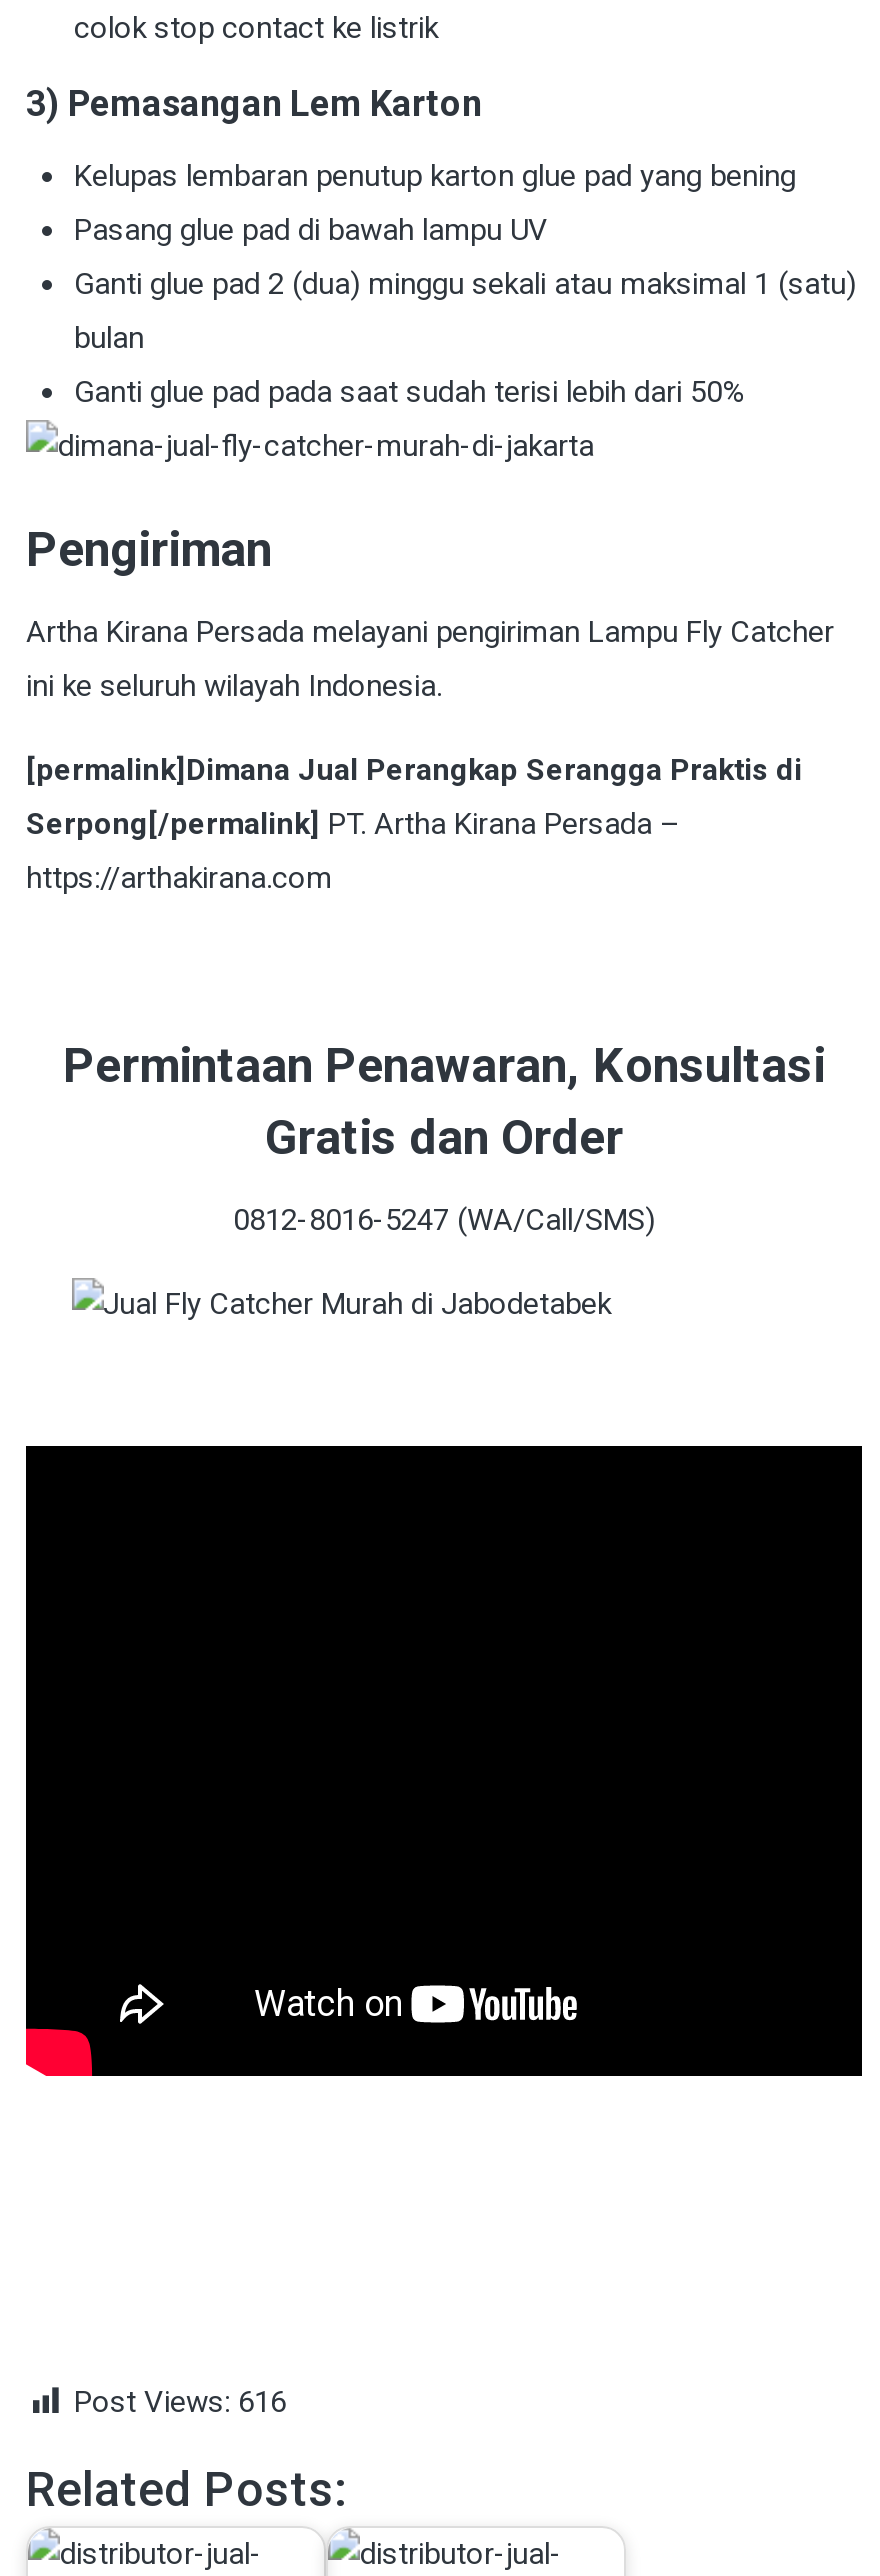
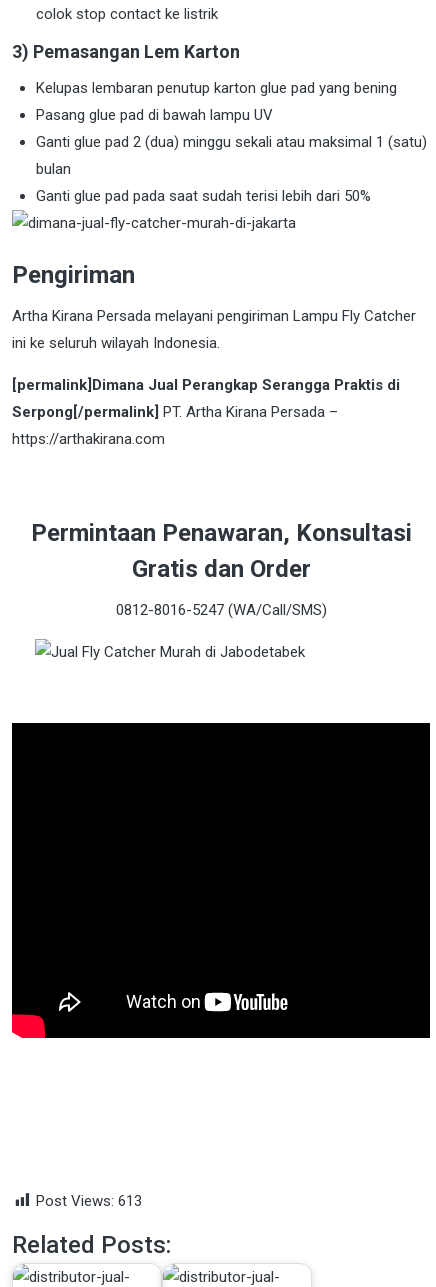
[74,2383,286,2419] Post Views: 616 -> [36,1192,142,1210] Post Views: 613

